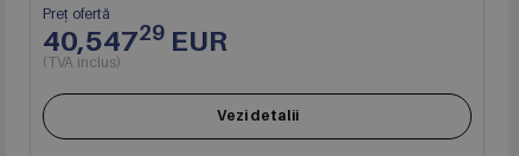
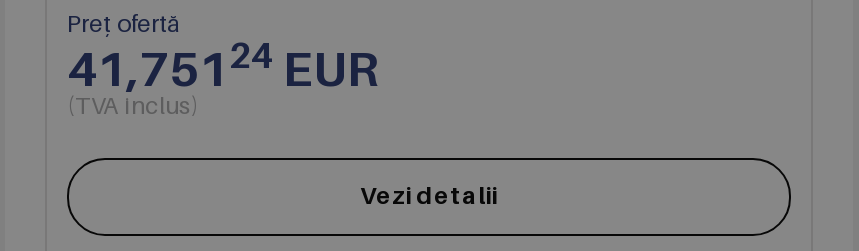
[43,20,228,58] 40,54729 EUR -> [67,33,379,97] 41,75124 EUR

